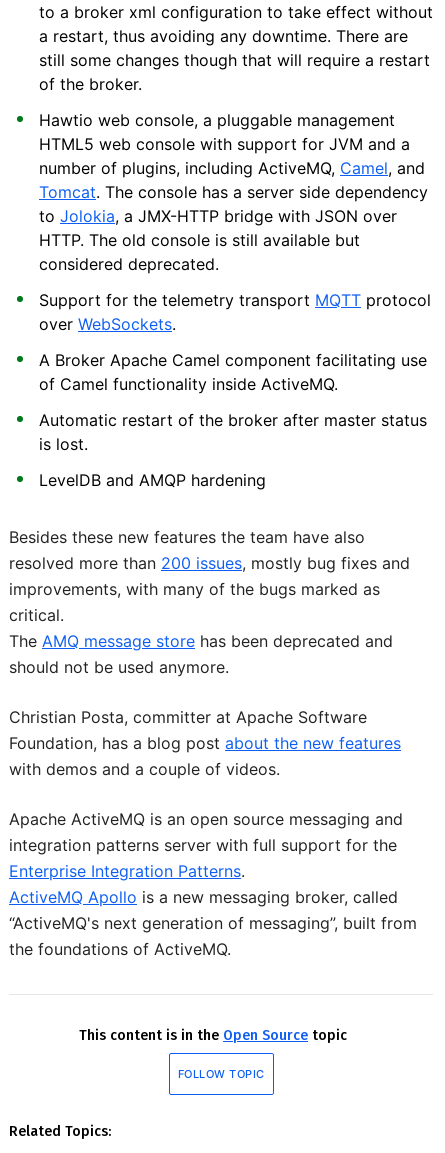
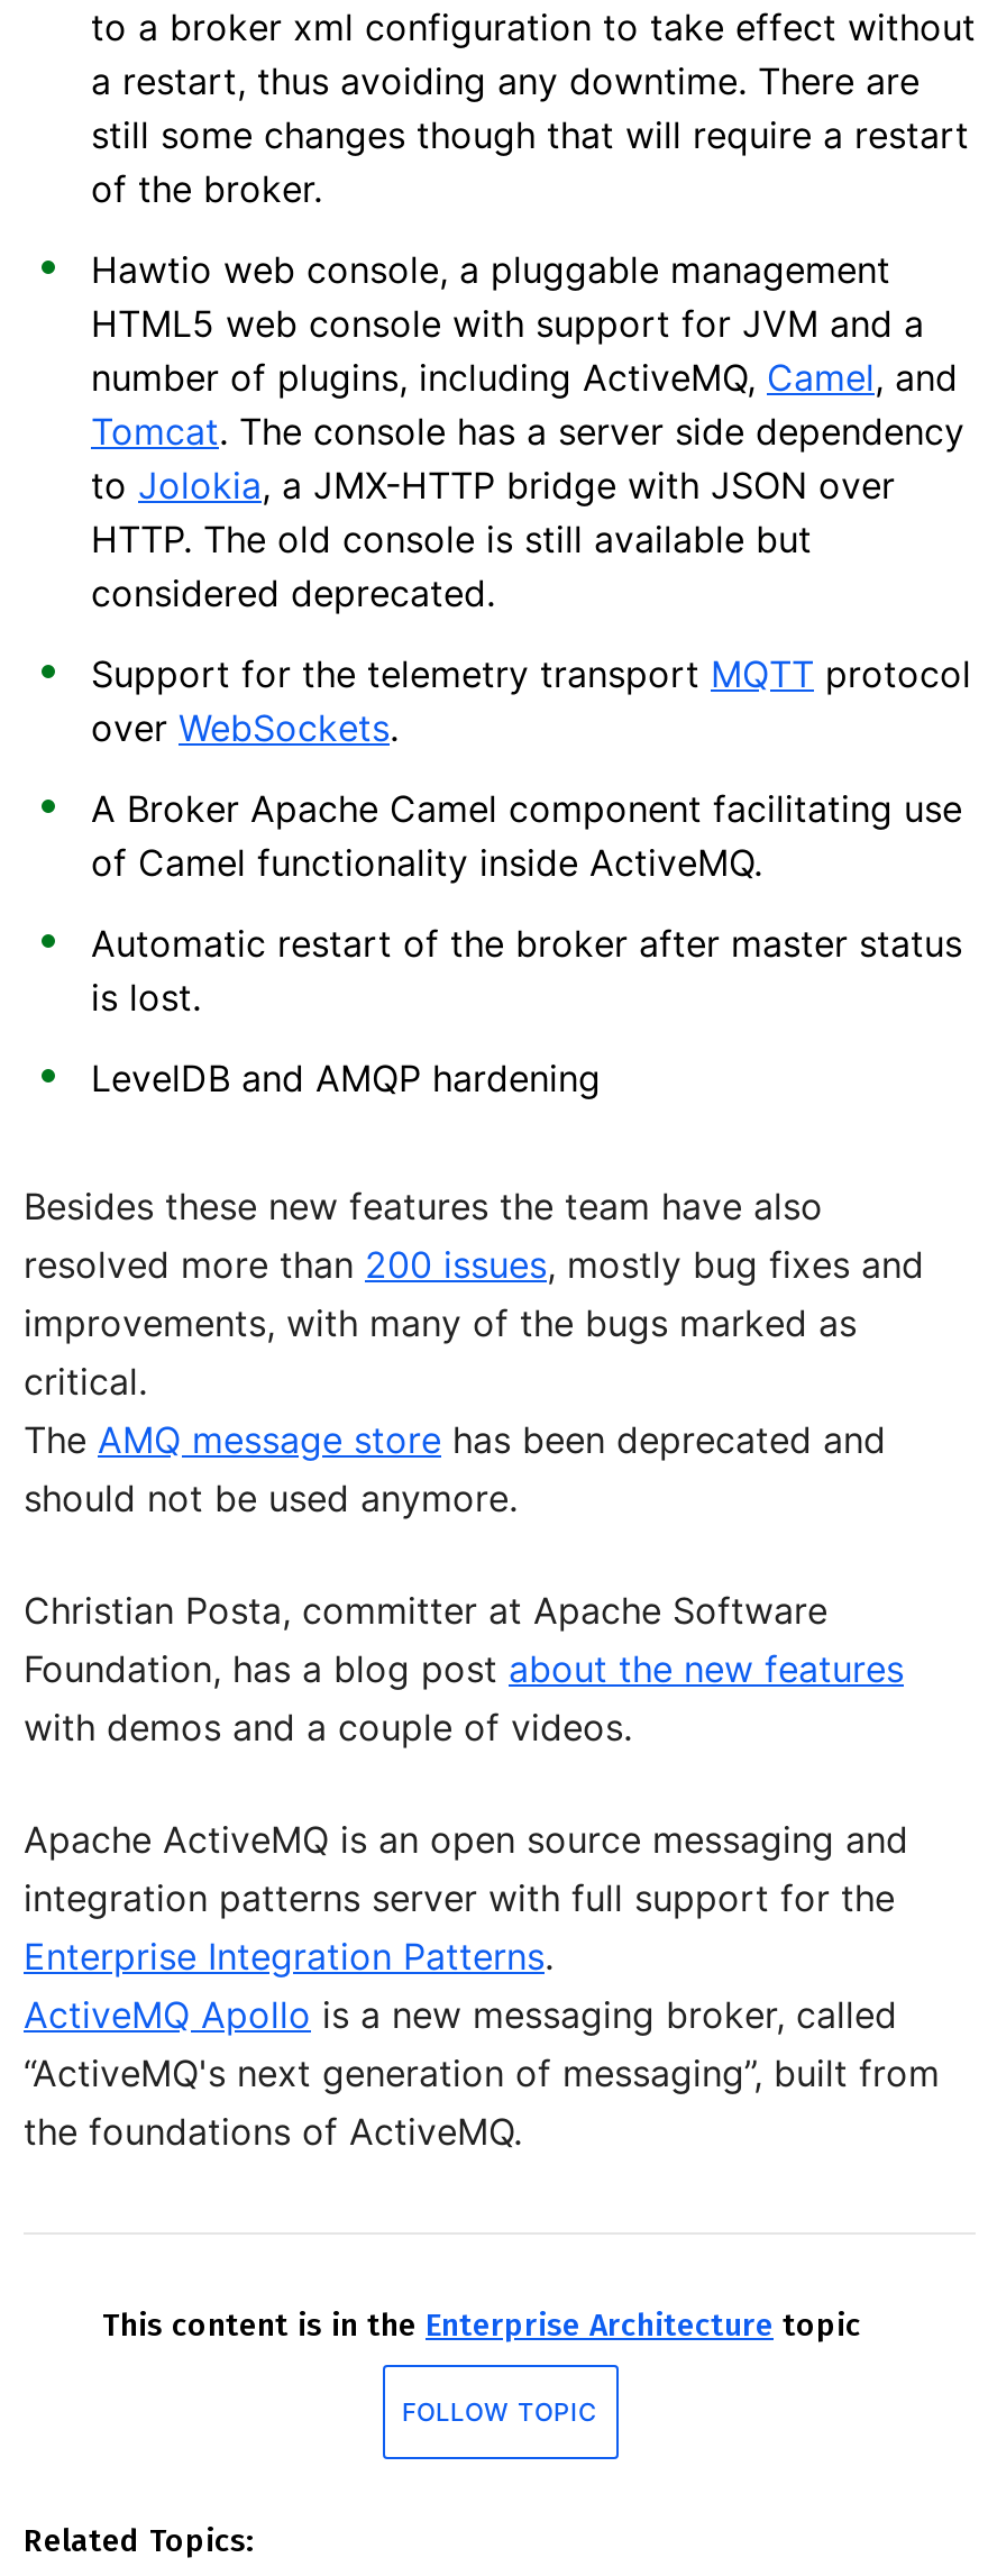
[79,1027,347,1044] This content is in the Open Source topic -> [102,2306,861,2345] This content is in the Enterprise Architecture topic

